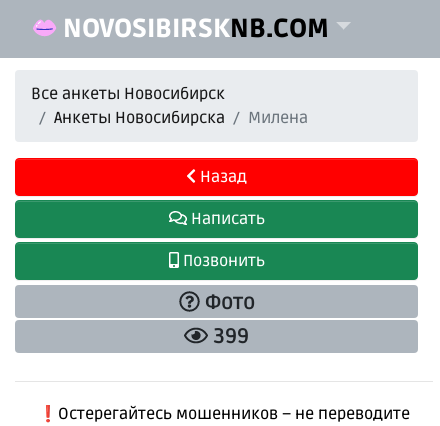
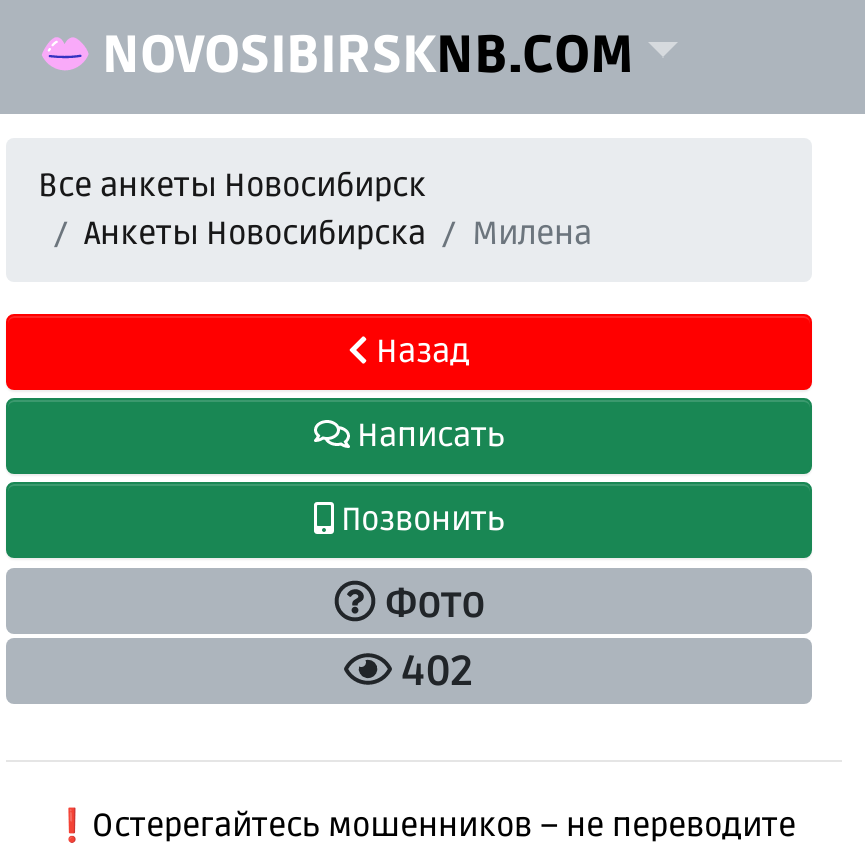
[208,324,249,349] 399 -> [392,646,474,696] 402

